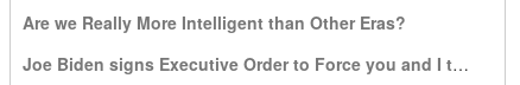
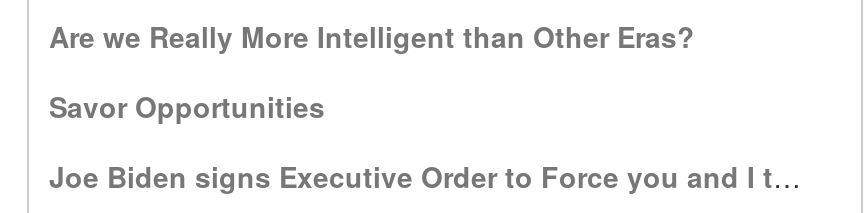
none -> [49,86,325,126] Savor Opportunities

